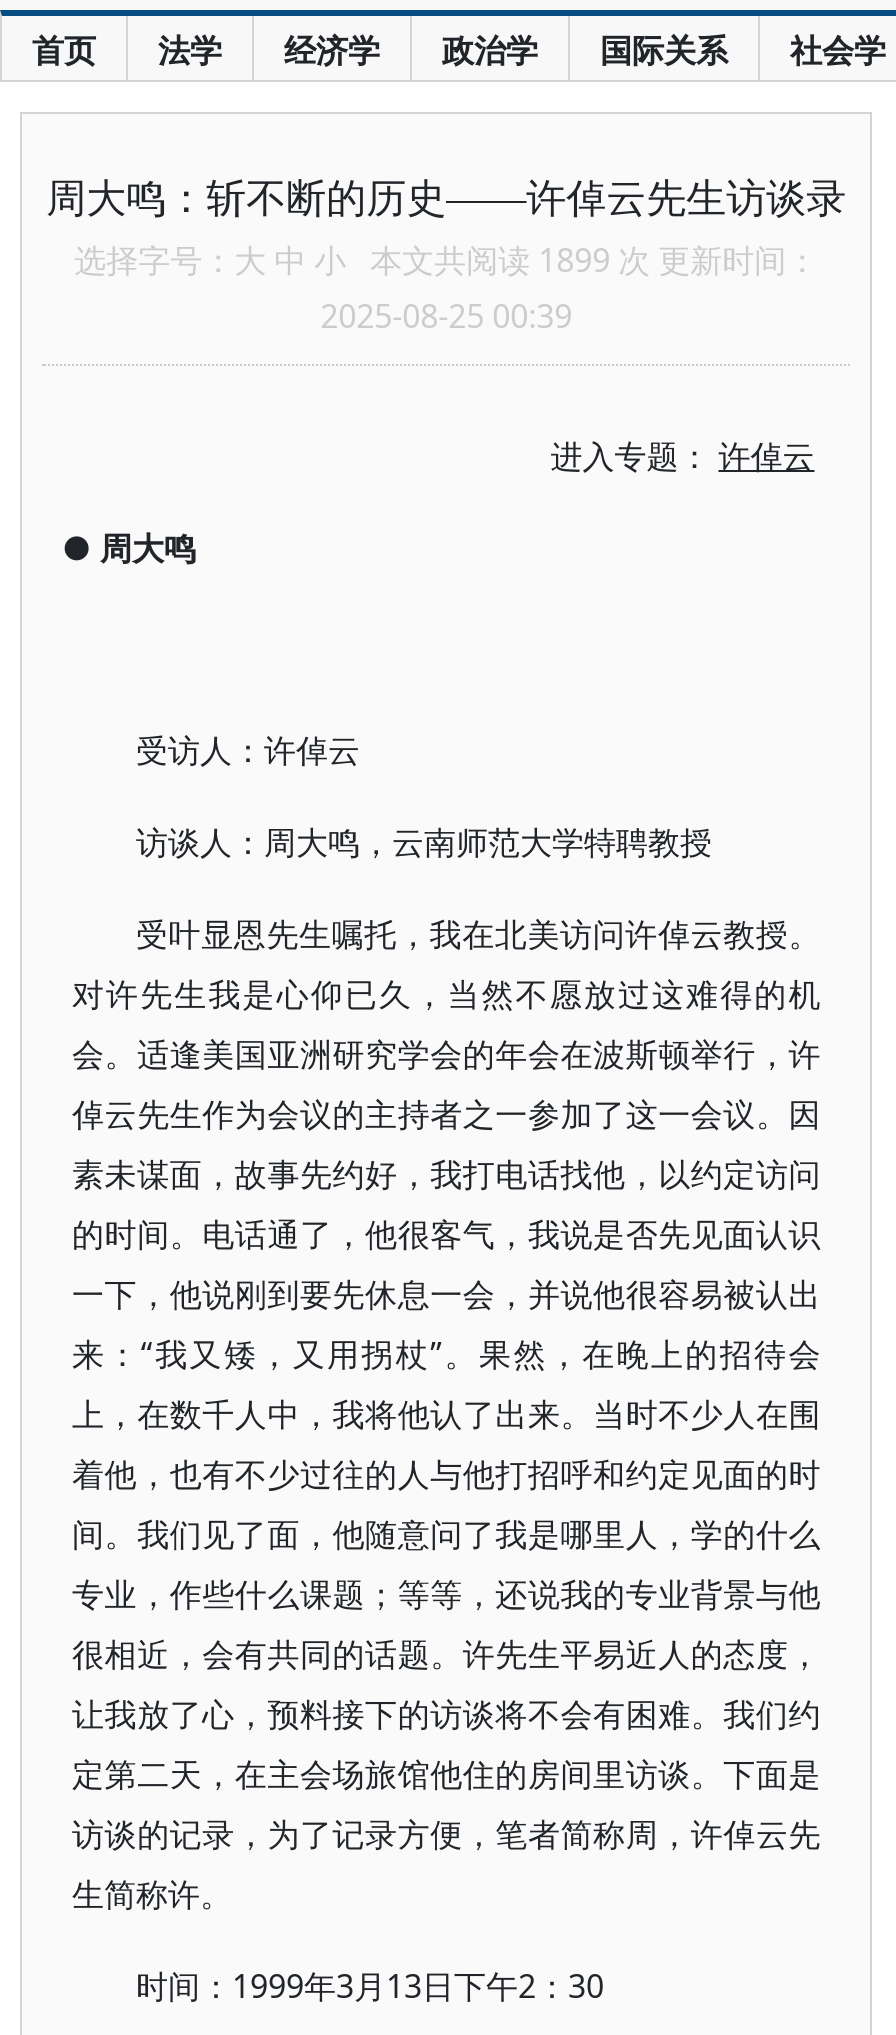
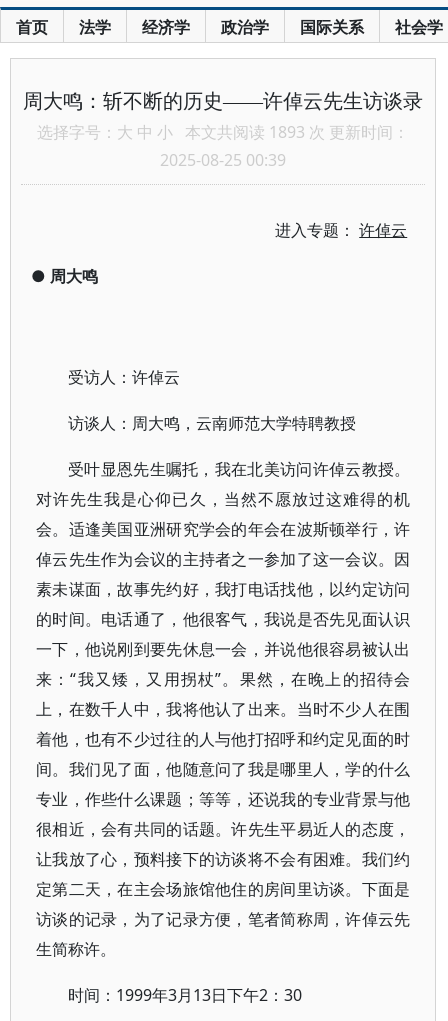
[74,238,818,282] 选择字号：大 中 小本文共阅读 1899 次 更新时间： -> [37,121,409,143] 选择字号：大 中 小本文共阅读 1893 次 更新时间：

